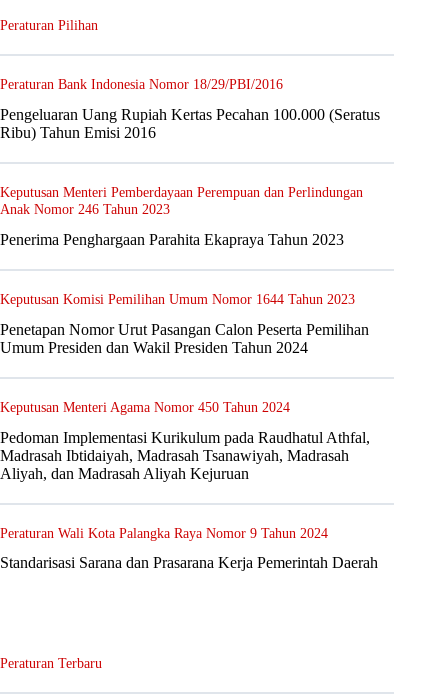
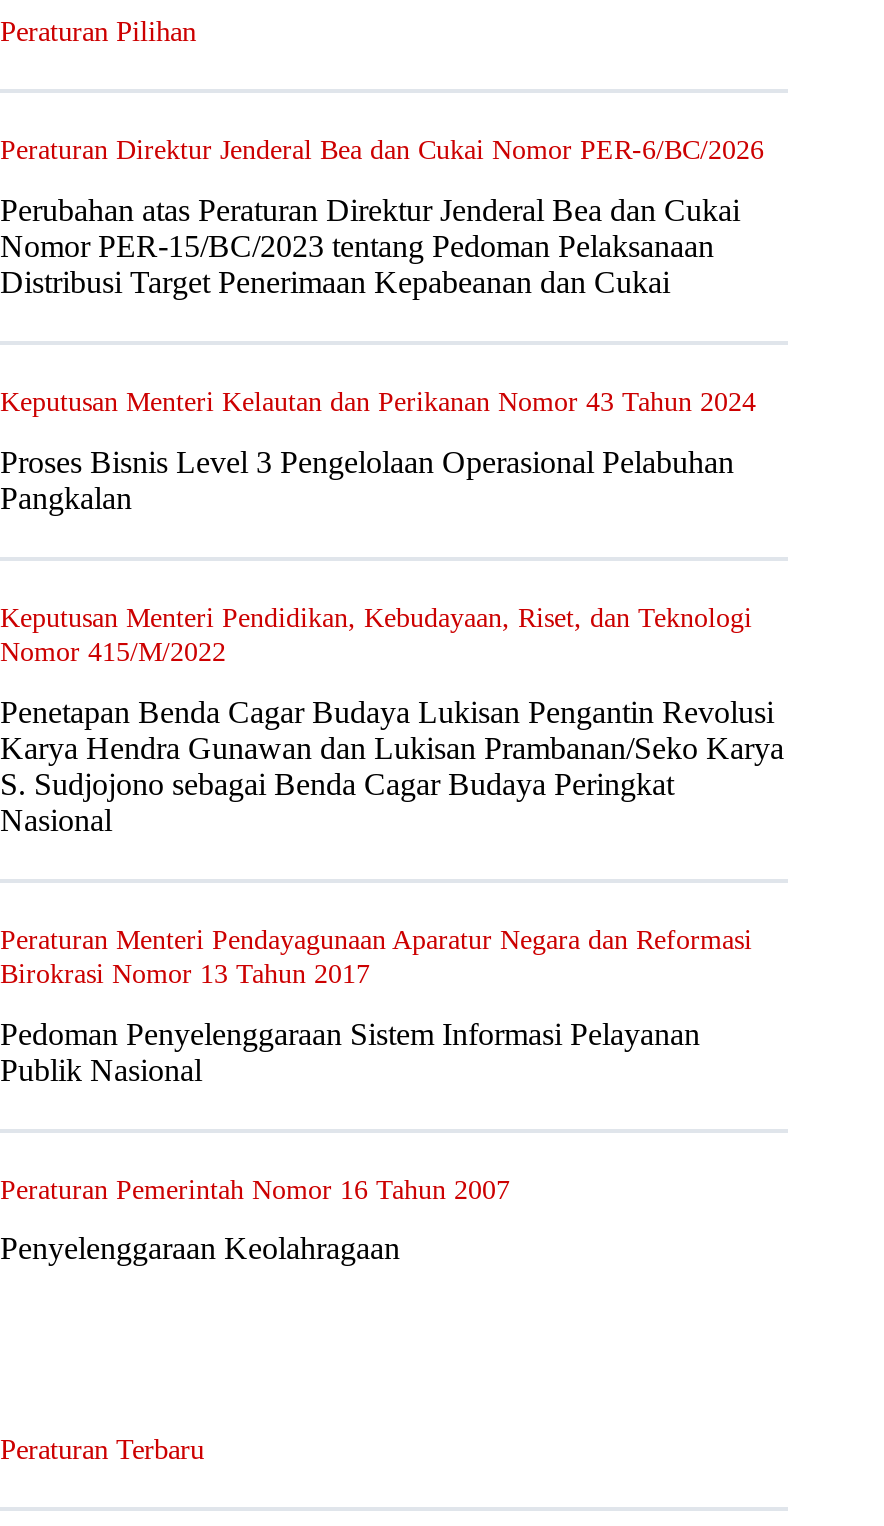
[0,76,283,92] Peraturan Bank Indonesia Nomor 18/29/PBI/2016 -> [0,134,764,166] Peraturan Direktur Jenderal Bea dan Cukai Nomor PER-6/BC/2026
[0,106,380,141] Pengeluaran Uang Rupiah Kertas Pecahan 100.000 (Seratus | Ribu) Tahun Emisi 2016 -> [0,193,740,299] Perubahan atas Peraturan Direktur Jenderal Bea dan Cukai | Nomor PER-15/BC/2023 tentang Pedoman Pelaksanaan | Distribusi Target Penerimaan Kepabeanan dan Cukai
[0,184,363,217] Keputusan Menteri Pemberdayaan Perempuan dan Perlindungan | Anak Nomor 246 Tahun 2023 -> [0,385,756,417] Keputusan Menteri Kelautan dan Perikanan Nomor 43 Tahun 2024
[0,231,344,248] Penerima Penghargaan Parahita Ekapraya Tahun 2023 -> [0,445,734,515] Proses Bisnis Level 3 Pengelolaan Operasional Pelabuhan | Pangkalan
[0,291,355,307] Keputusan Komisi Pemilihan Umum Nomor 1644 Tahun 2023 -> [0,601,752,667] Keputusan Menteri Pendidikan, Kebudayaan, Riset, dan Teknologi | Nomor 415/M/2022
[0,321,369,356] Penetapan Nomor Urut Pasangan Calon Peserta Pemilihan | Umum Presiden dan Wakil Presiden Tahun 2024 -> [0,695,784,837] Penetapan Benda Cagar Budaya Lukisan Pengantin Revolusi | Karya Hendra Gunawan dan Lukisan Prambanan/Seko Karya | S. Sudjojono sebagai Benda Cagar Budaya Peringkat | Nasional
[0,399,290,415] Keputusan Menteri Agama Nomor 450 Tahun 2024 -> [0,923,752,989] Peraturan Menteri Pendayagunaan Aparatur Negara dan Reformasi | Birokrasi Nomor 13 Tahun 2017
[0,429,370,482] Pedoman Implementasi Kurikulum pada Raudhatul Athfal, | Madrasah Ibtidaiyah, Madrasah Tsanawiyah, Madrasah | Aliyah, dan Madrasah Aliyah Kejuruan -> [0,1016,700,1086] Pedoman Penyelenggaraan Sistem Informasi Pelayanan | Publik Nasional
[0,525,328,541] Peraturan Wali Kota Palangka Raya Nomor 9 Tahun 2024 -> [0,1172,510,1204] Peraturan Pemerintah Nomor 16 Tahun 2007
[0,554,378,571] Standarisasi Sarana dan Prasarana Kerja Pemerintah Daerah -> [0,1232,400,1266] Penyelenggaraan Keolahragaan

